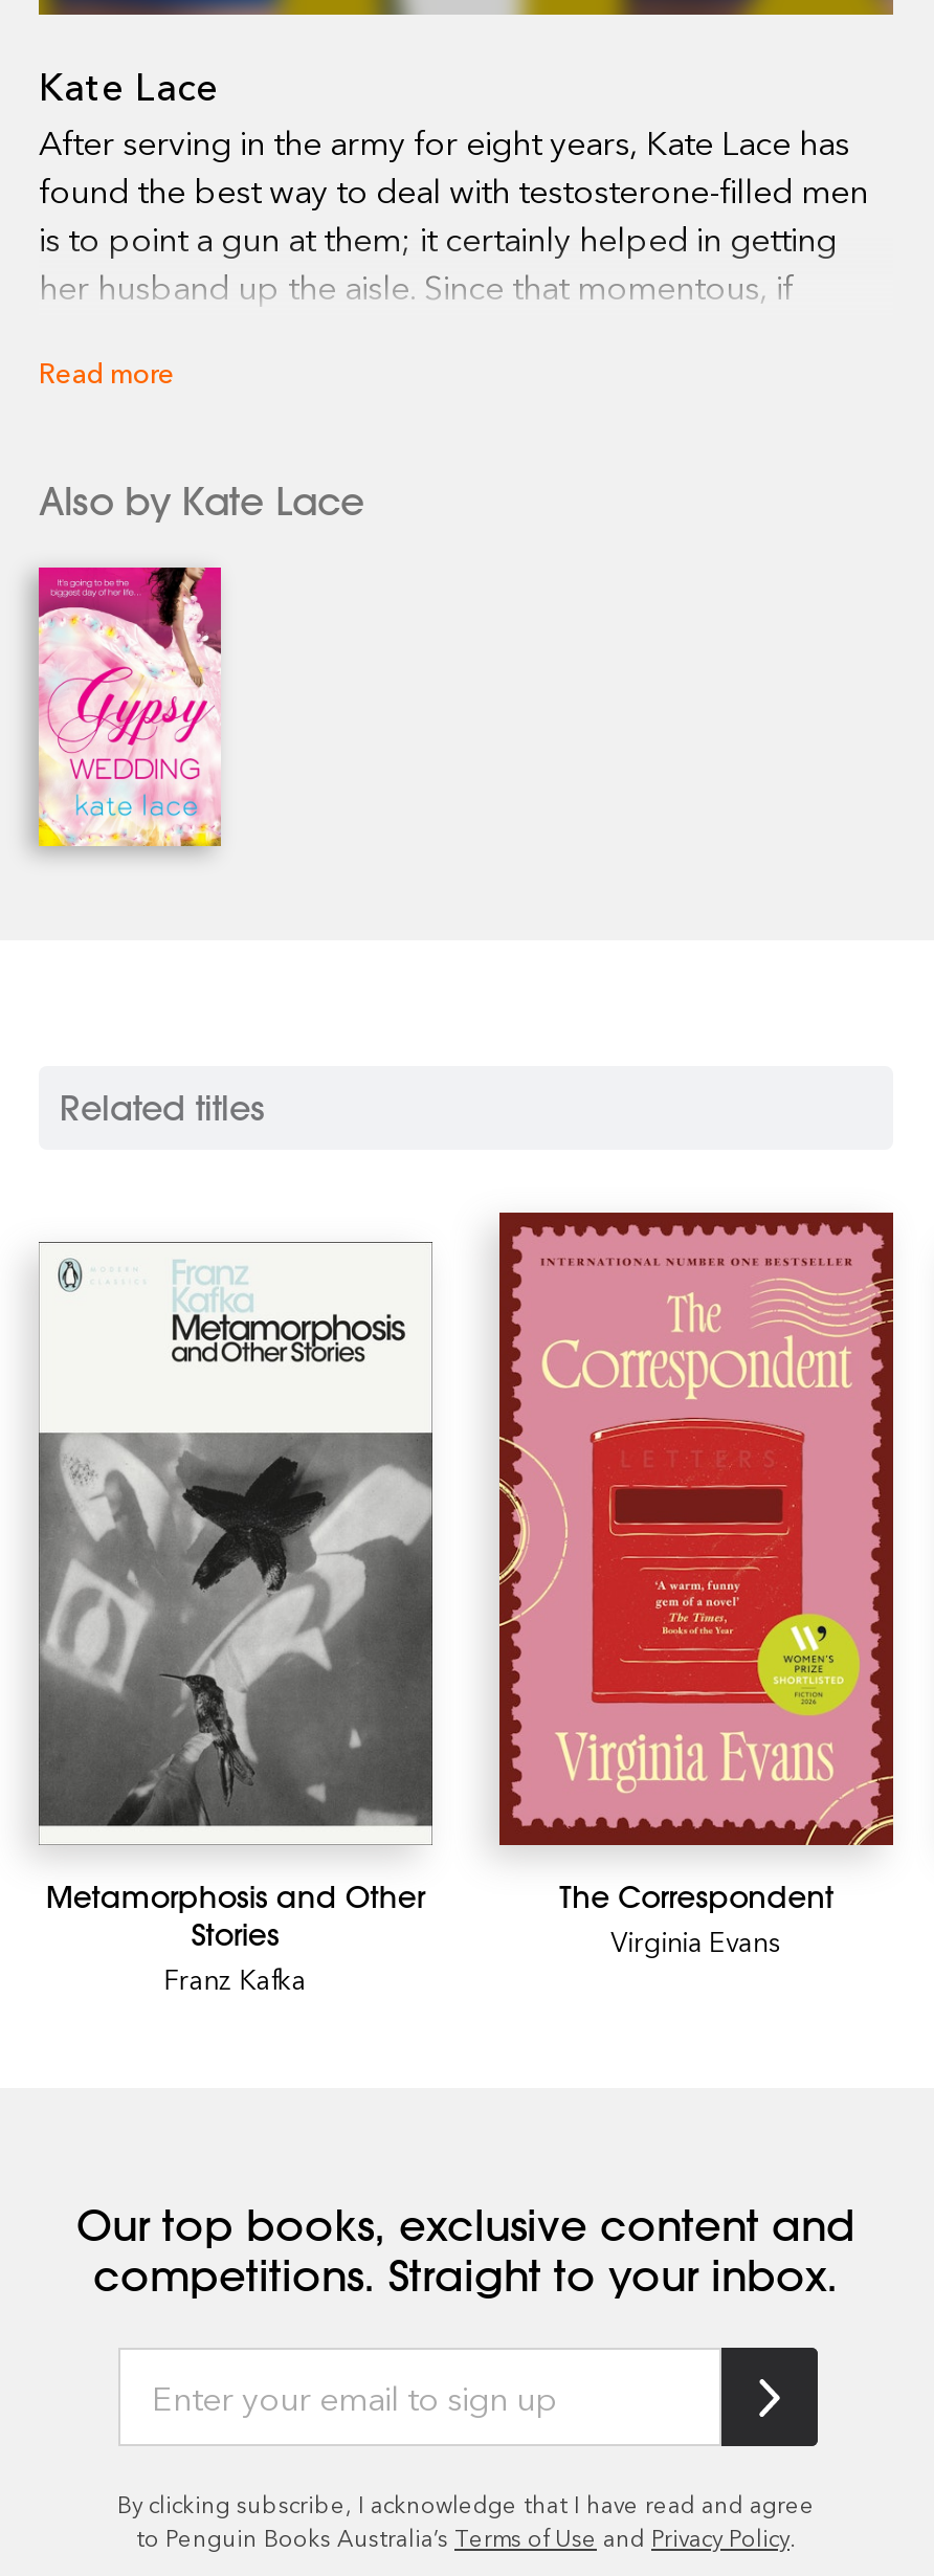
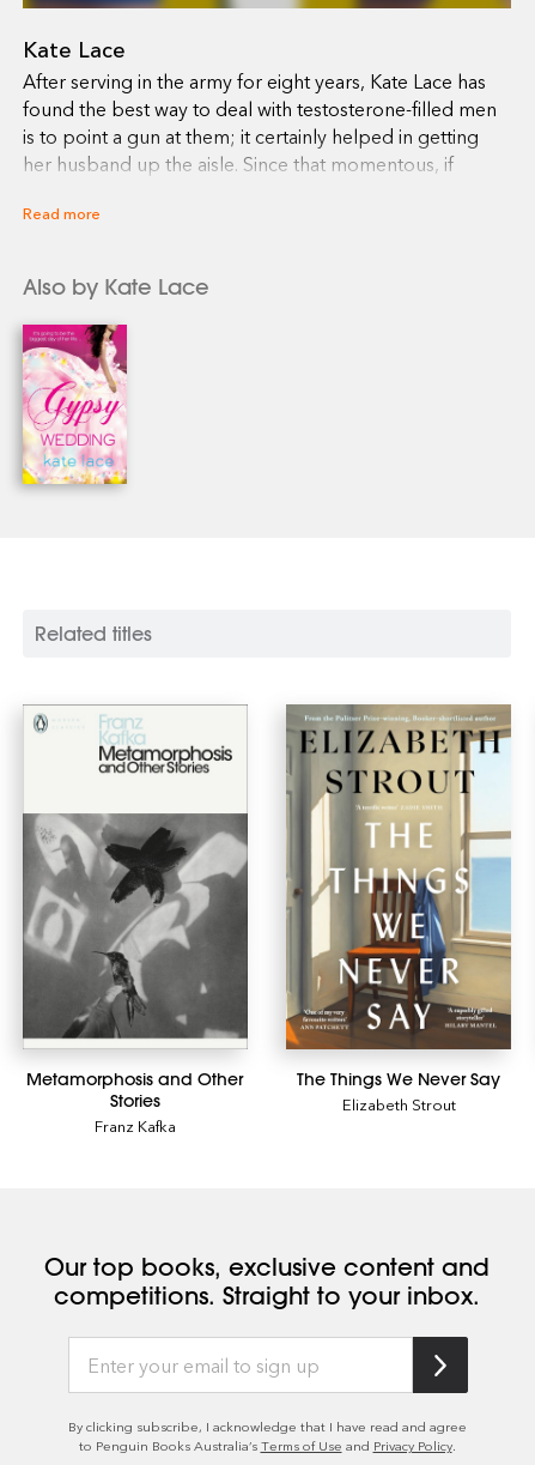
[497,1211,895,1960] [image] | The Correspondent | Virginia Evans -> [285,694,512,1115] [image] | The Things We Never Say | Elizabeth Strout

